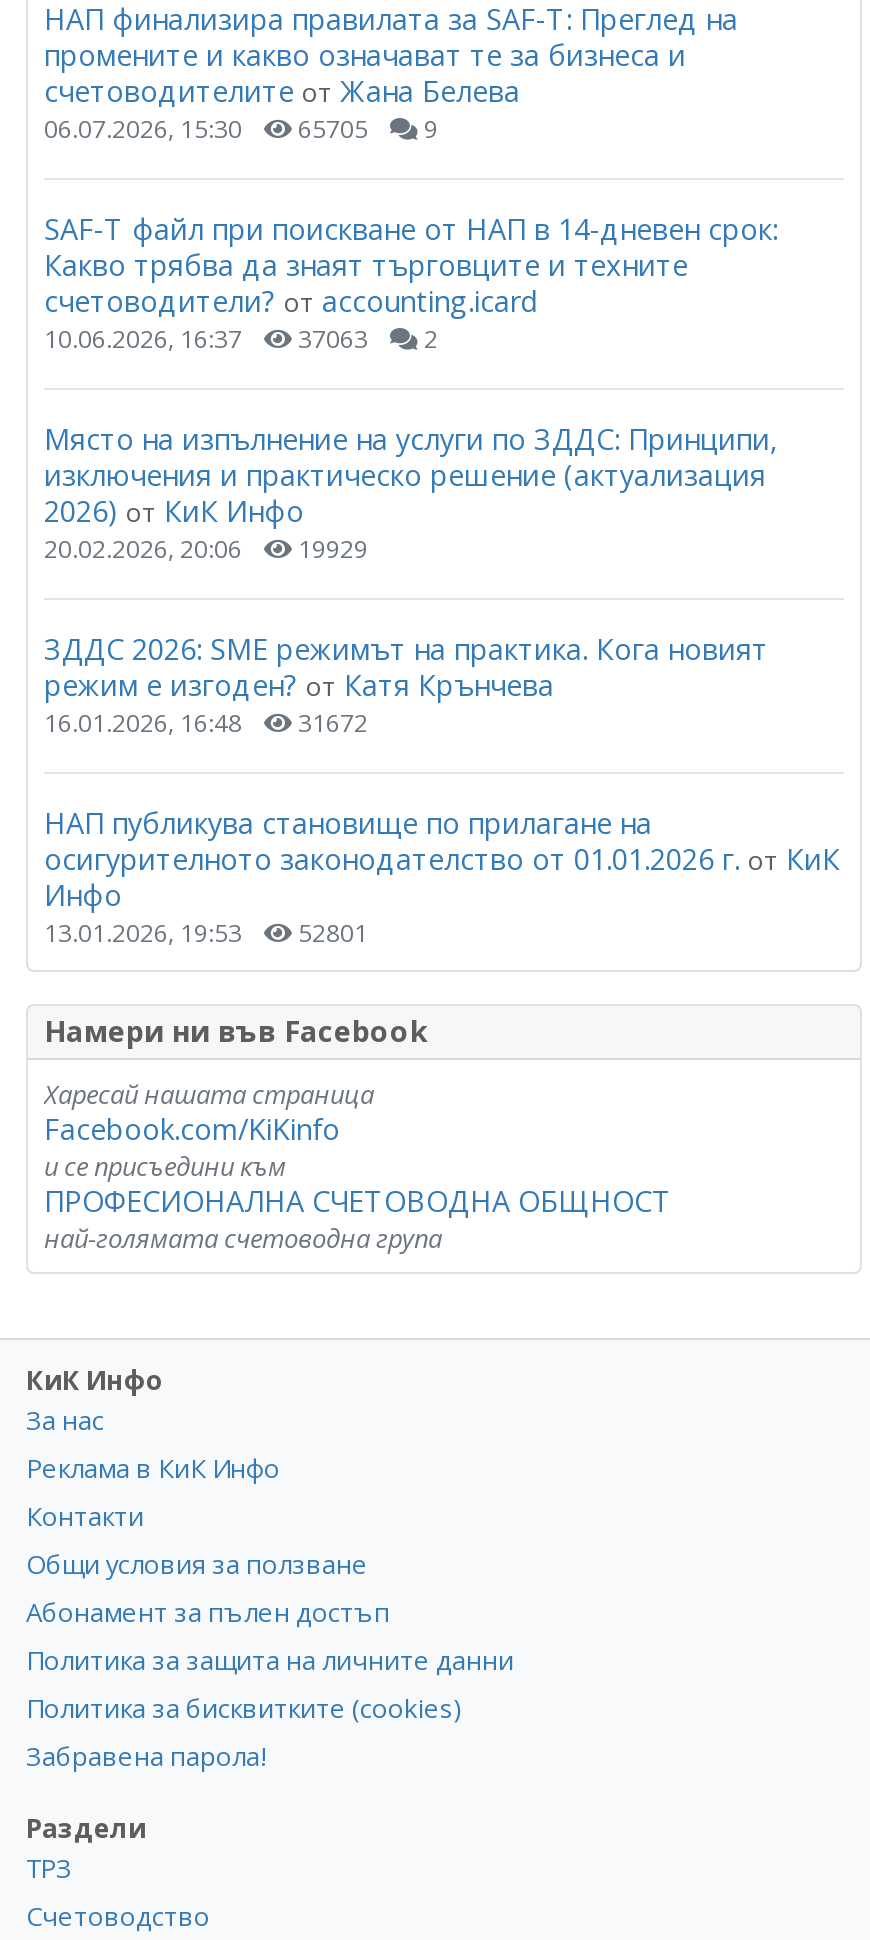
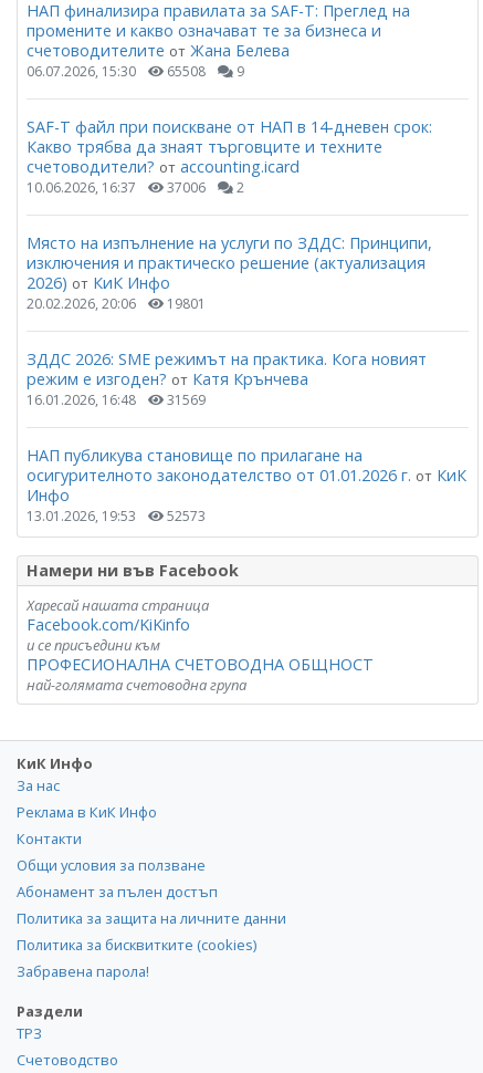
[44,113,438,147] 06.07.2026, 15:30 65705 9 -> [27,62,244,81] 06.07.2026, 15:30 65508 9
[44,323,438,357] 10.06.2026, 16:37 37063 2 -> [27,178,244,197] 10.06.2026, 16:37 37006 2
[44,533,368,567] 20.02.2026, 20:06 19929 -> [27,295,206,313] 20.02.2026, 20:06 19801
[44,707,368,741] 16.01.2026, 16:48 31672 -> [27,391,206,410] 16.01.2026, 16:48 31569
[44,917,368,951] 13.01.2026, 19:53 52801 -> [27,507,206,526] 13.01.2026, 19:53 52573

